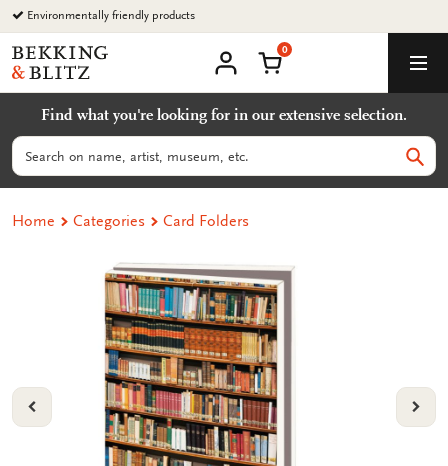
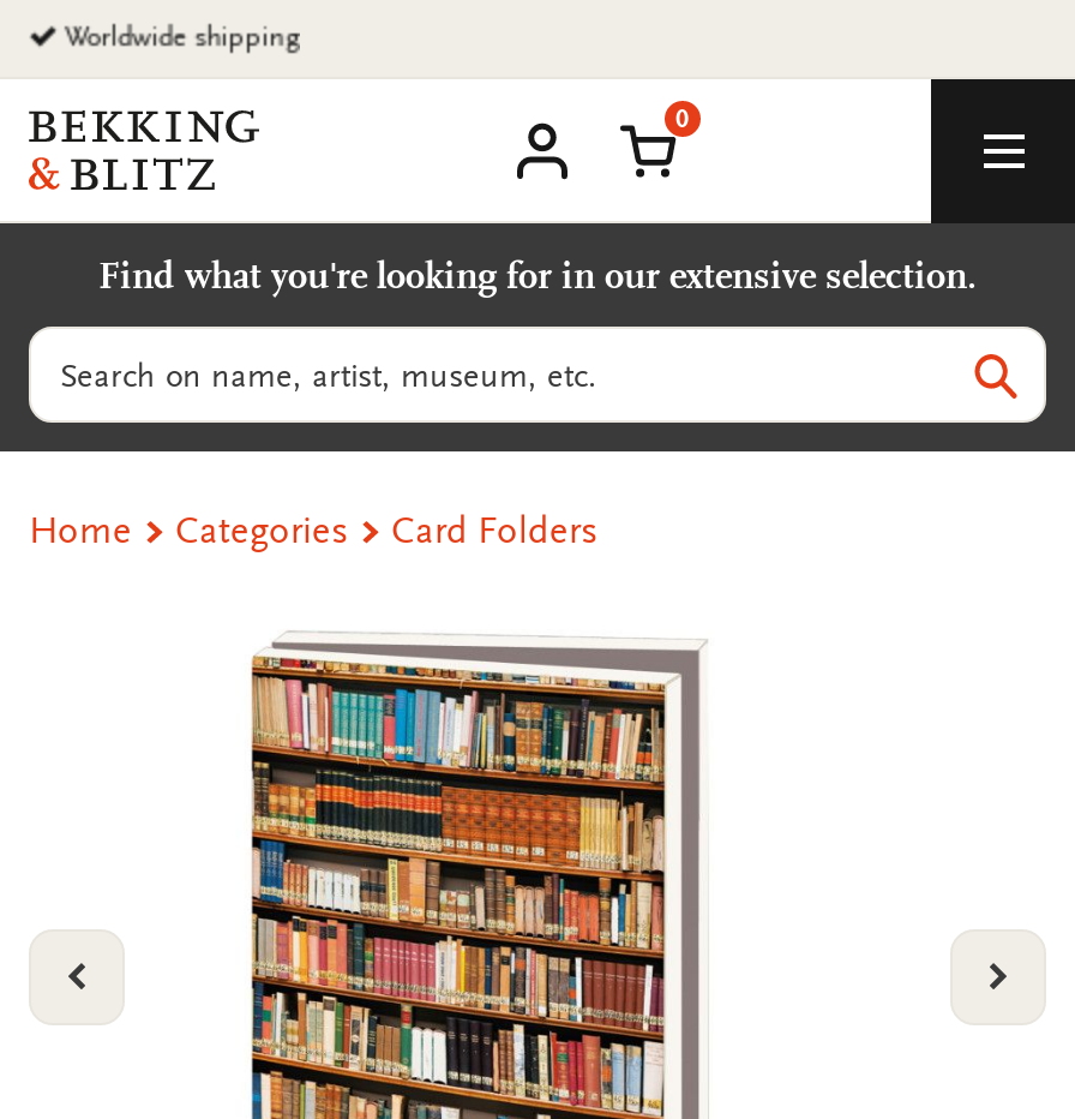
[24,9,195,22] Environmentally friendly products -> none

